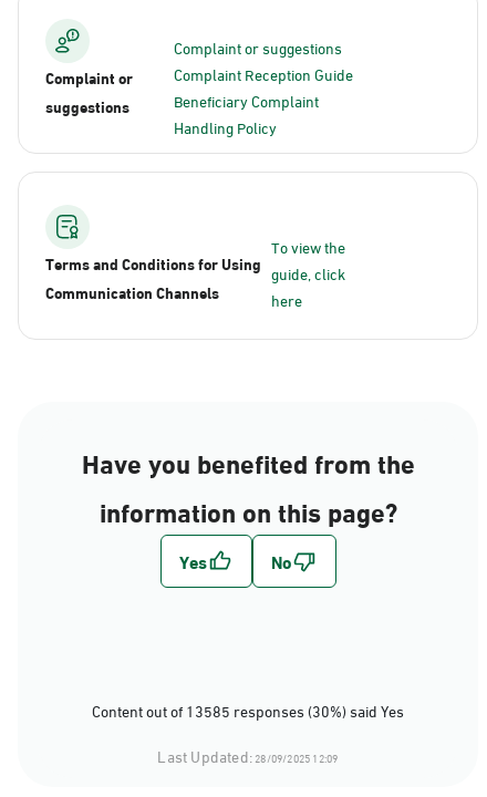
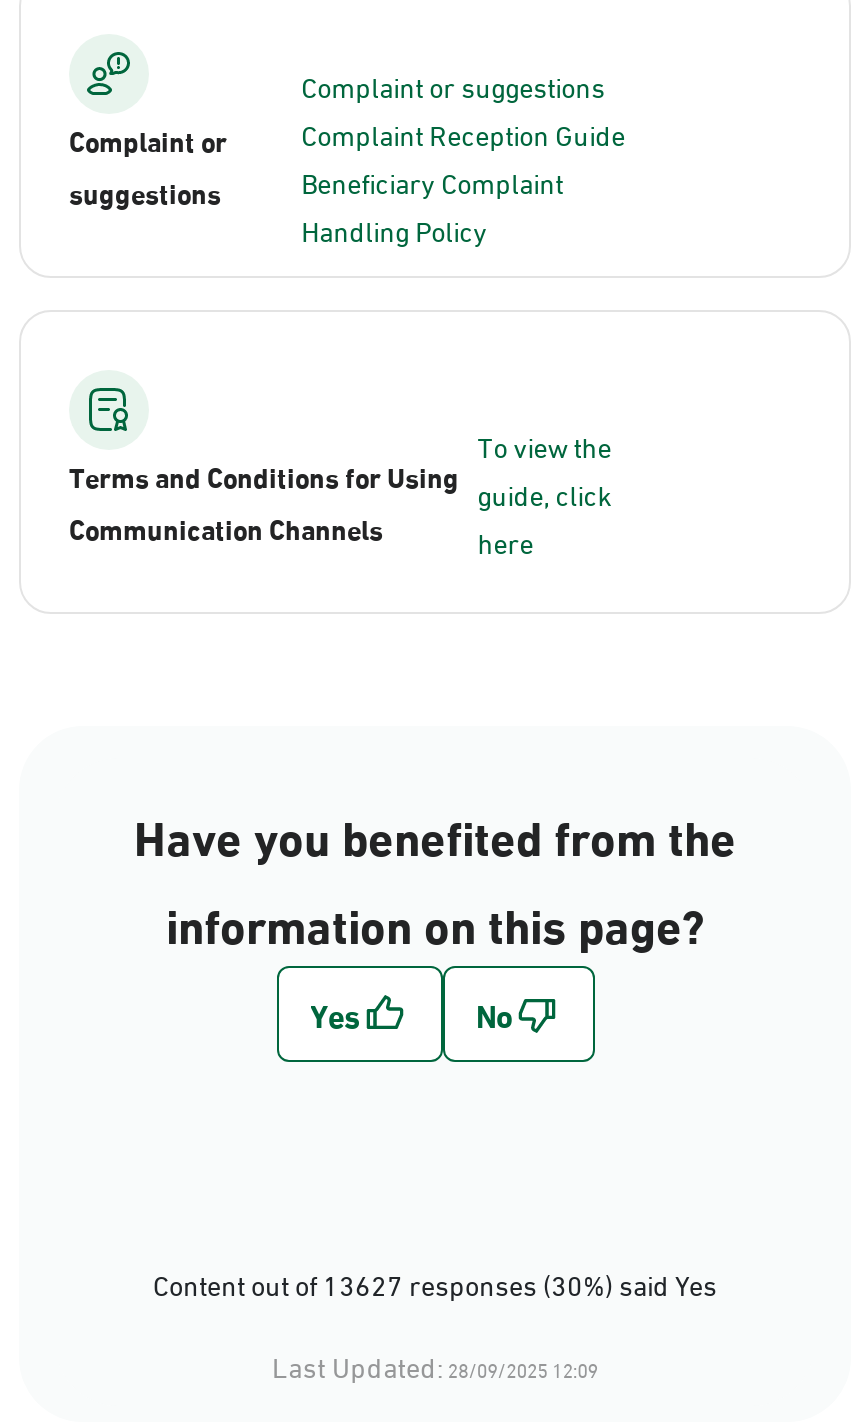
[92,696,404,724] Content out of 13585 responses (30%) said Yes -> [153,1257,717,1307] Content out of 13627 responses (30%) said Yes

